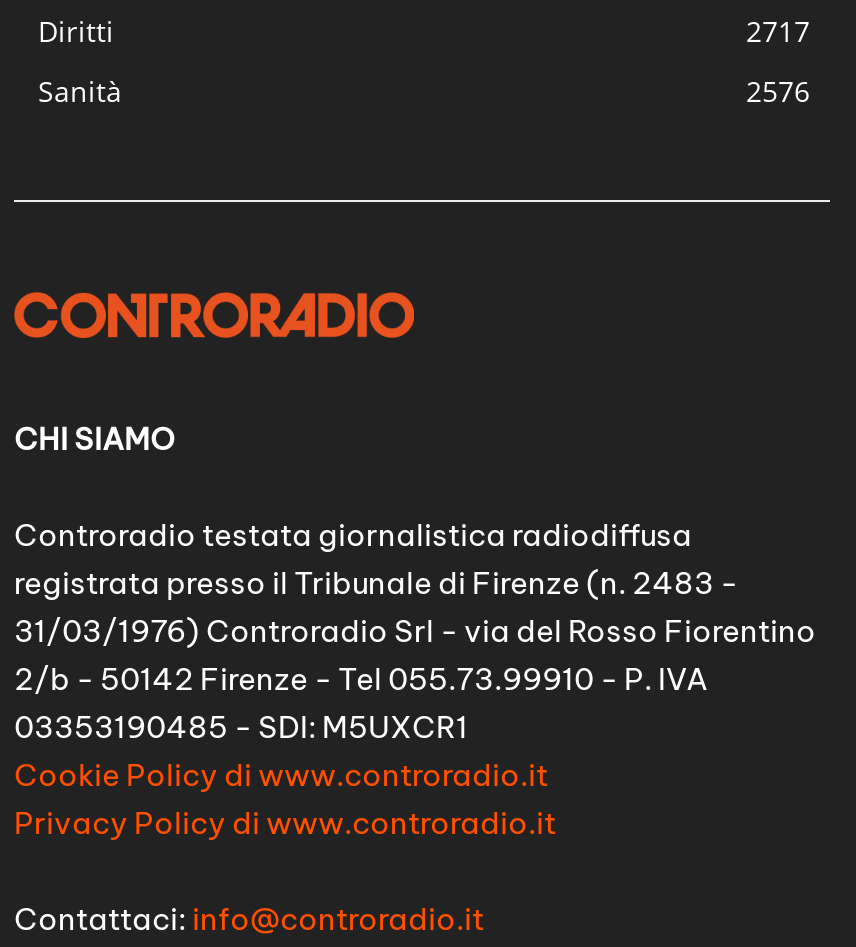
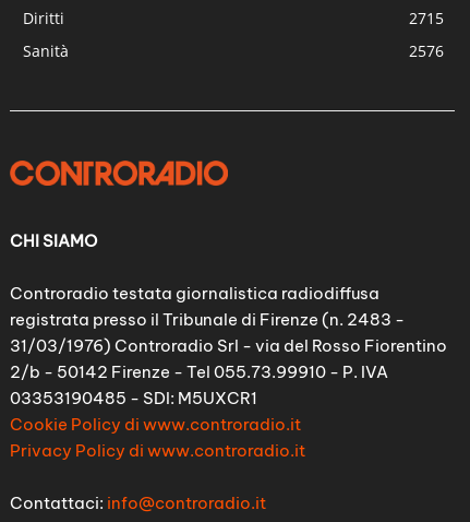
[746,12,810,50] 2717 -> [409,8,444,28] 2715

